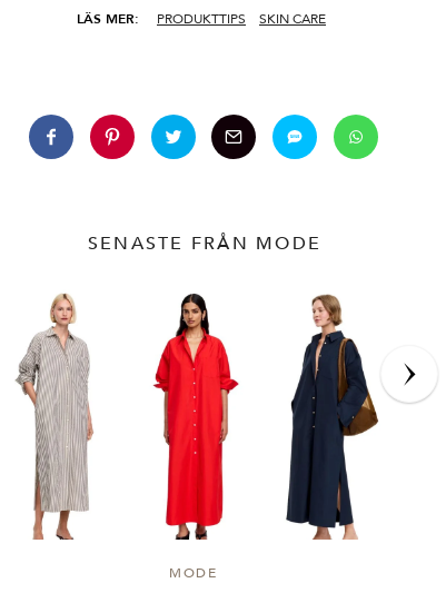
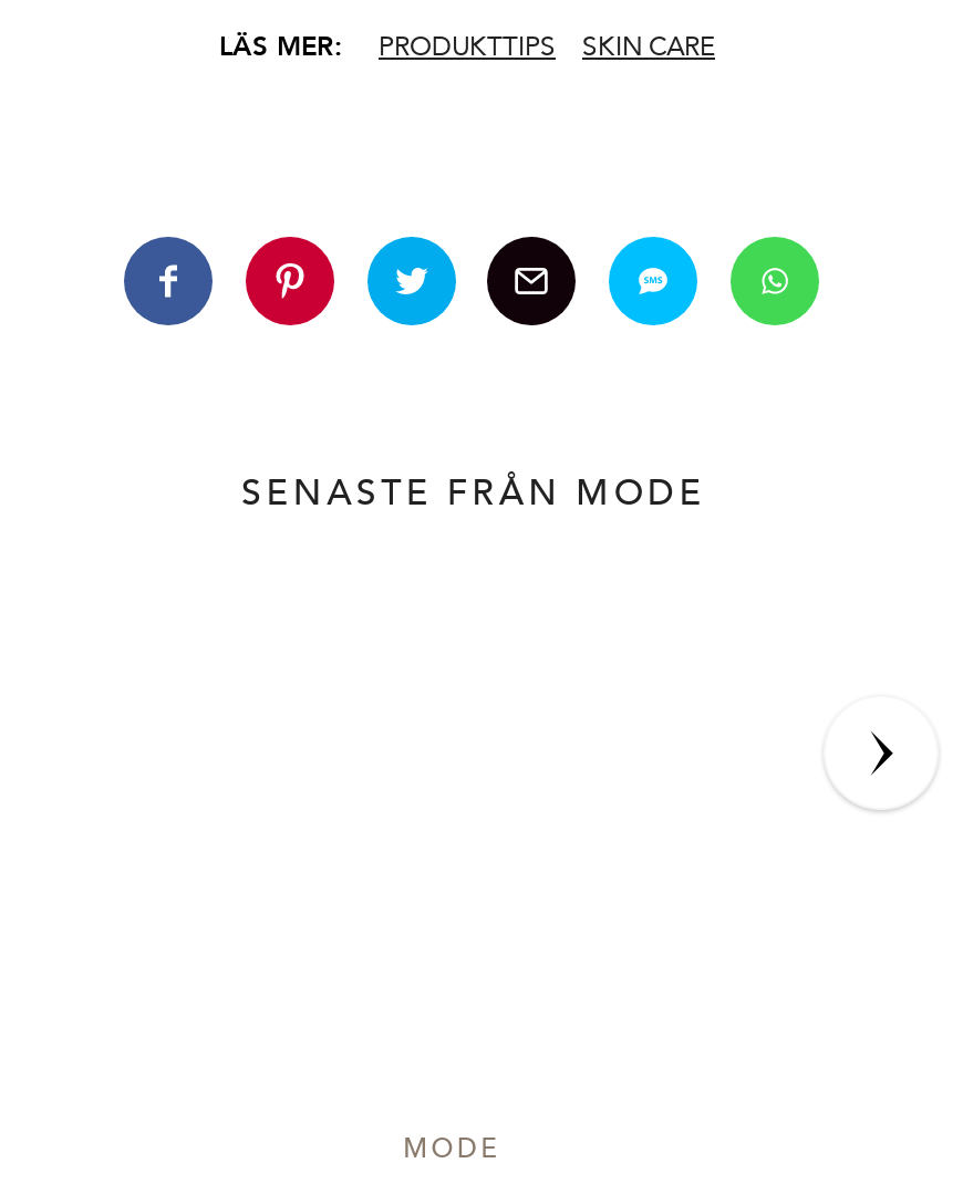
[14,293,95,541] [image] -> none
[152,293,239,541] [image] -> none
[285,294,379,541] [image] -> none

